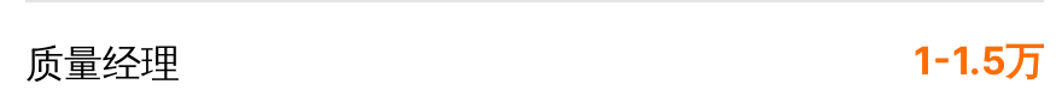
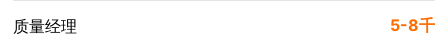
[914,37,1044,85] 1-1.5万 -> [390,15,435,35] 5-8千

